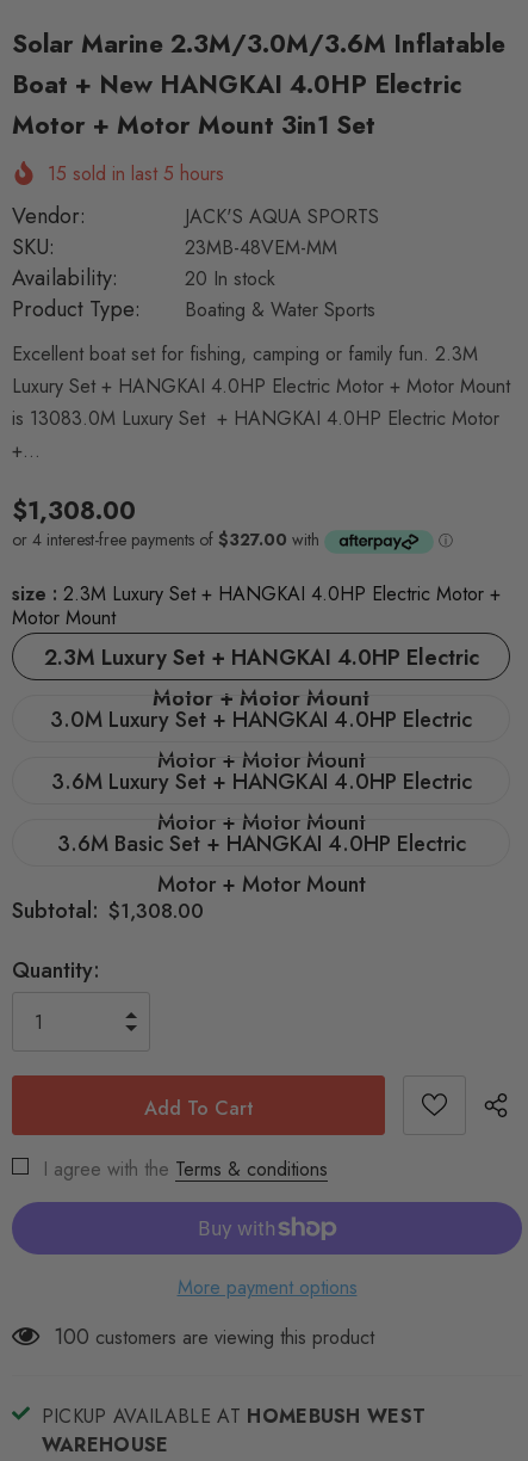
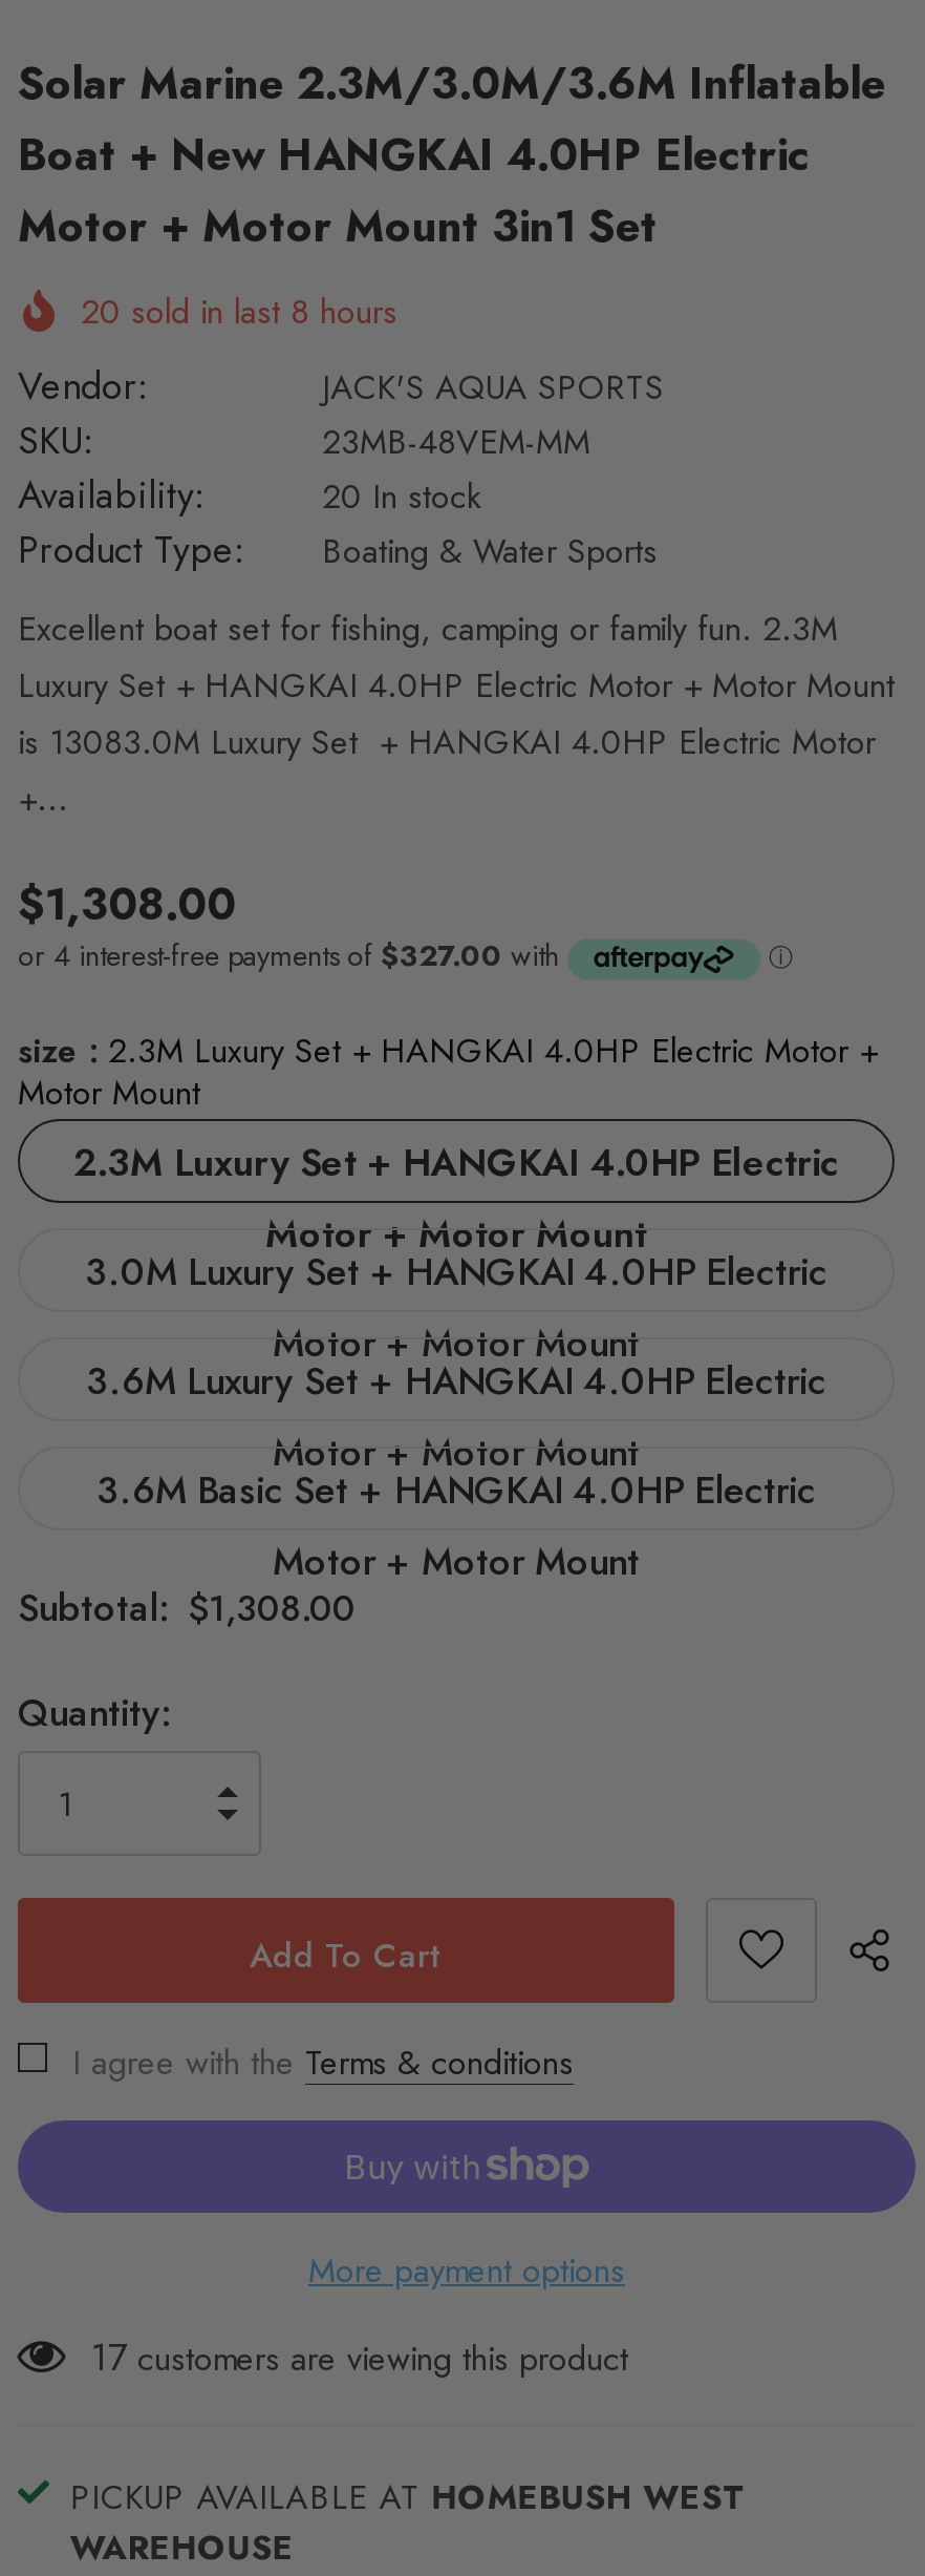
[48,160,224,187] 15 sold in last 5 hours -> [81,288,397,336] 20 sold in last 8 hours
[54,1321,374,1352] 100 customers are viewing this product -> [91,2329,628,2384] 17 customers are viewing this product

